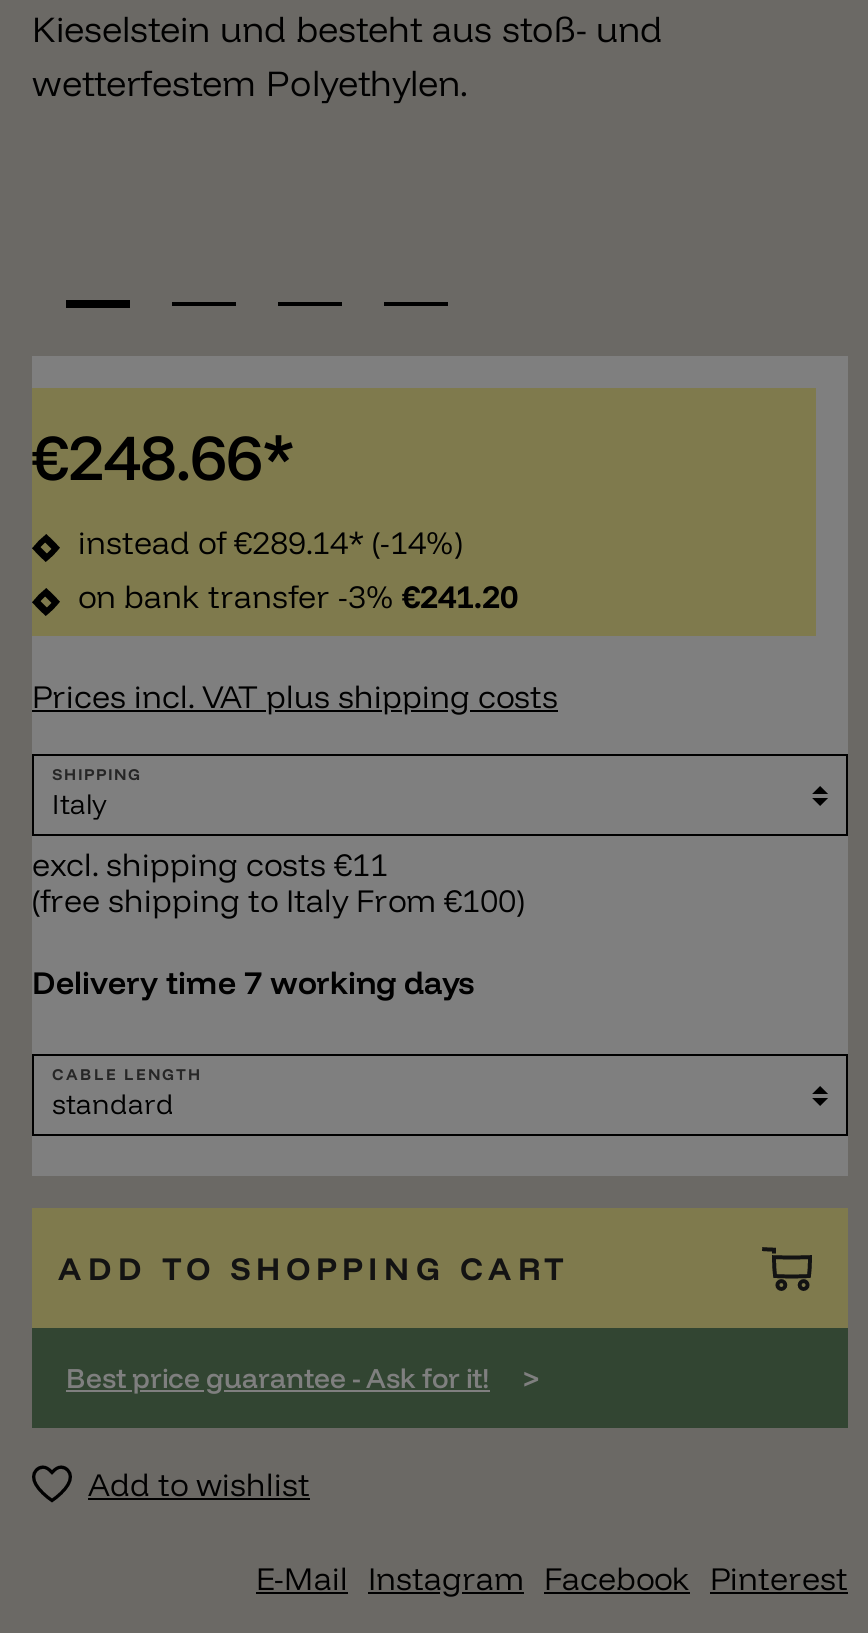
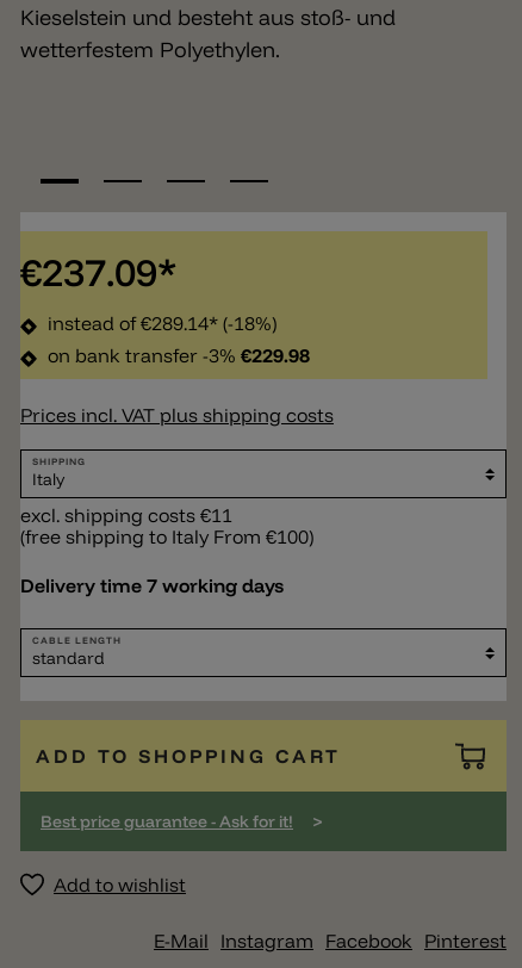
[32,416,296,496] €248.66* -> [20,248,178,296] €237.09*
[70,522,462,562] instead of €289.14* (-14%) -> [43,311,276,335] instead of €289.14* (-18%)
[78,576,518,616] on bank transfer -3% €241.20 -> [48,343,310,367] on bank transfer -3% €229.98

